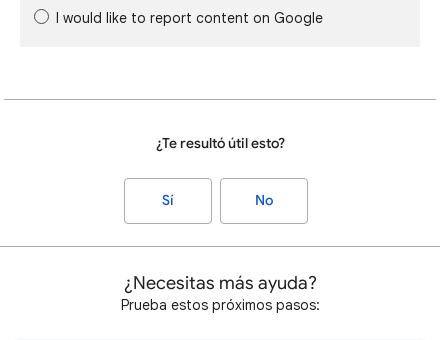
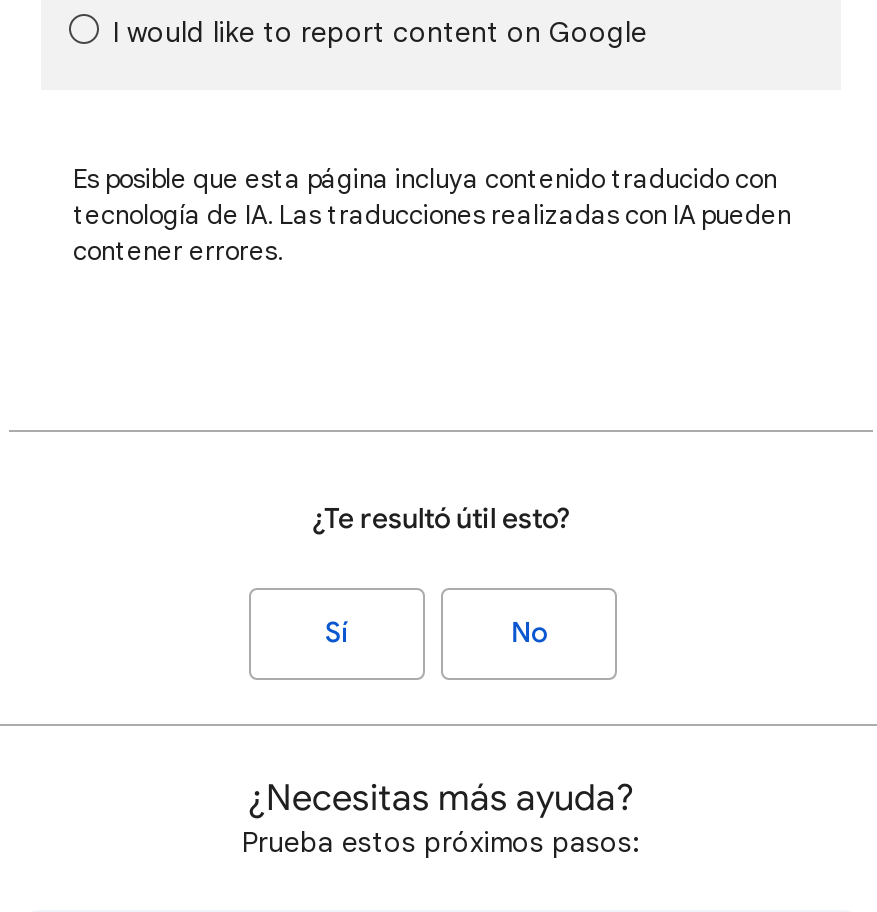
none -> [73,162,791,268] Es posible que esta página incluya contenido traducido con | tecnología de IA. Las traducciones realizadas con IA pueden | contener errores.

